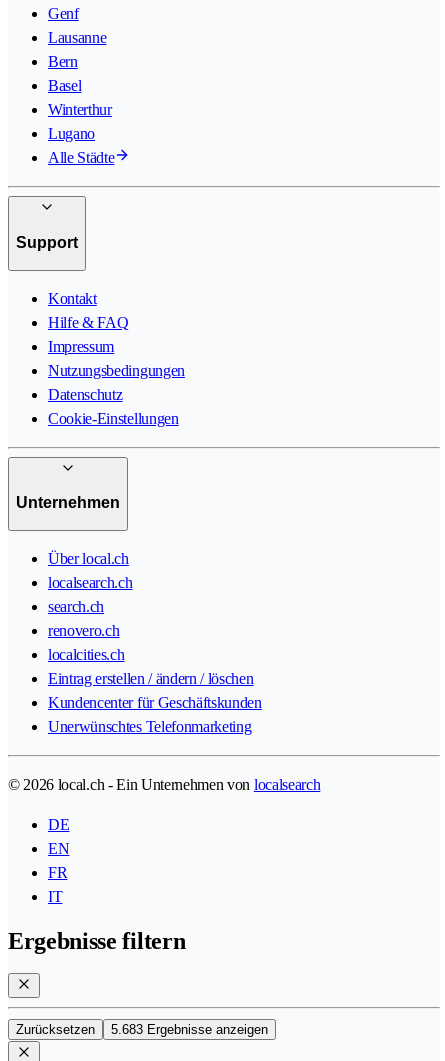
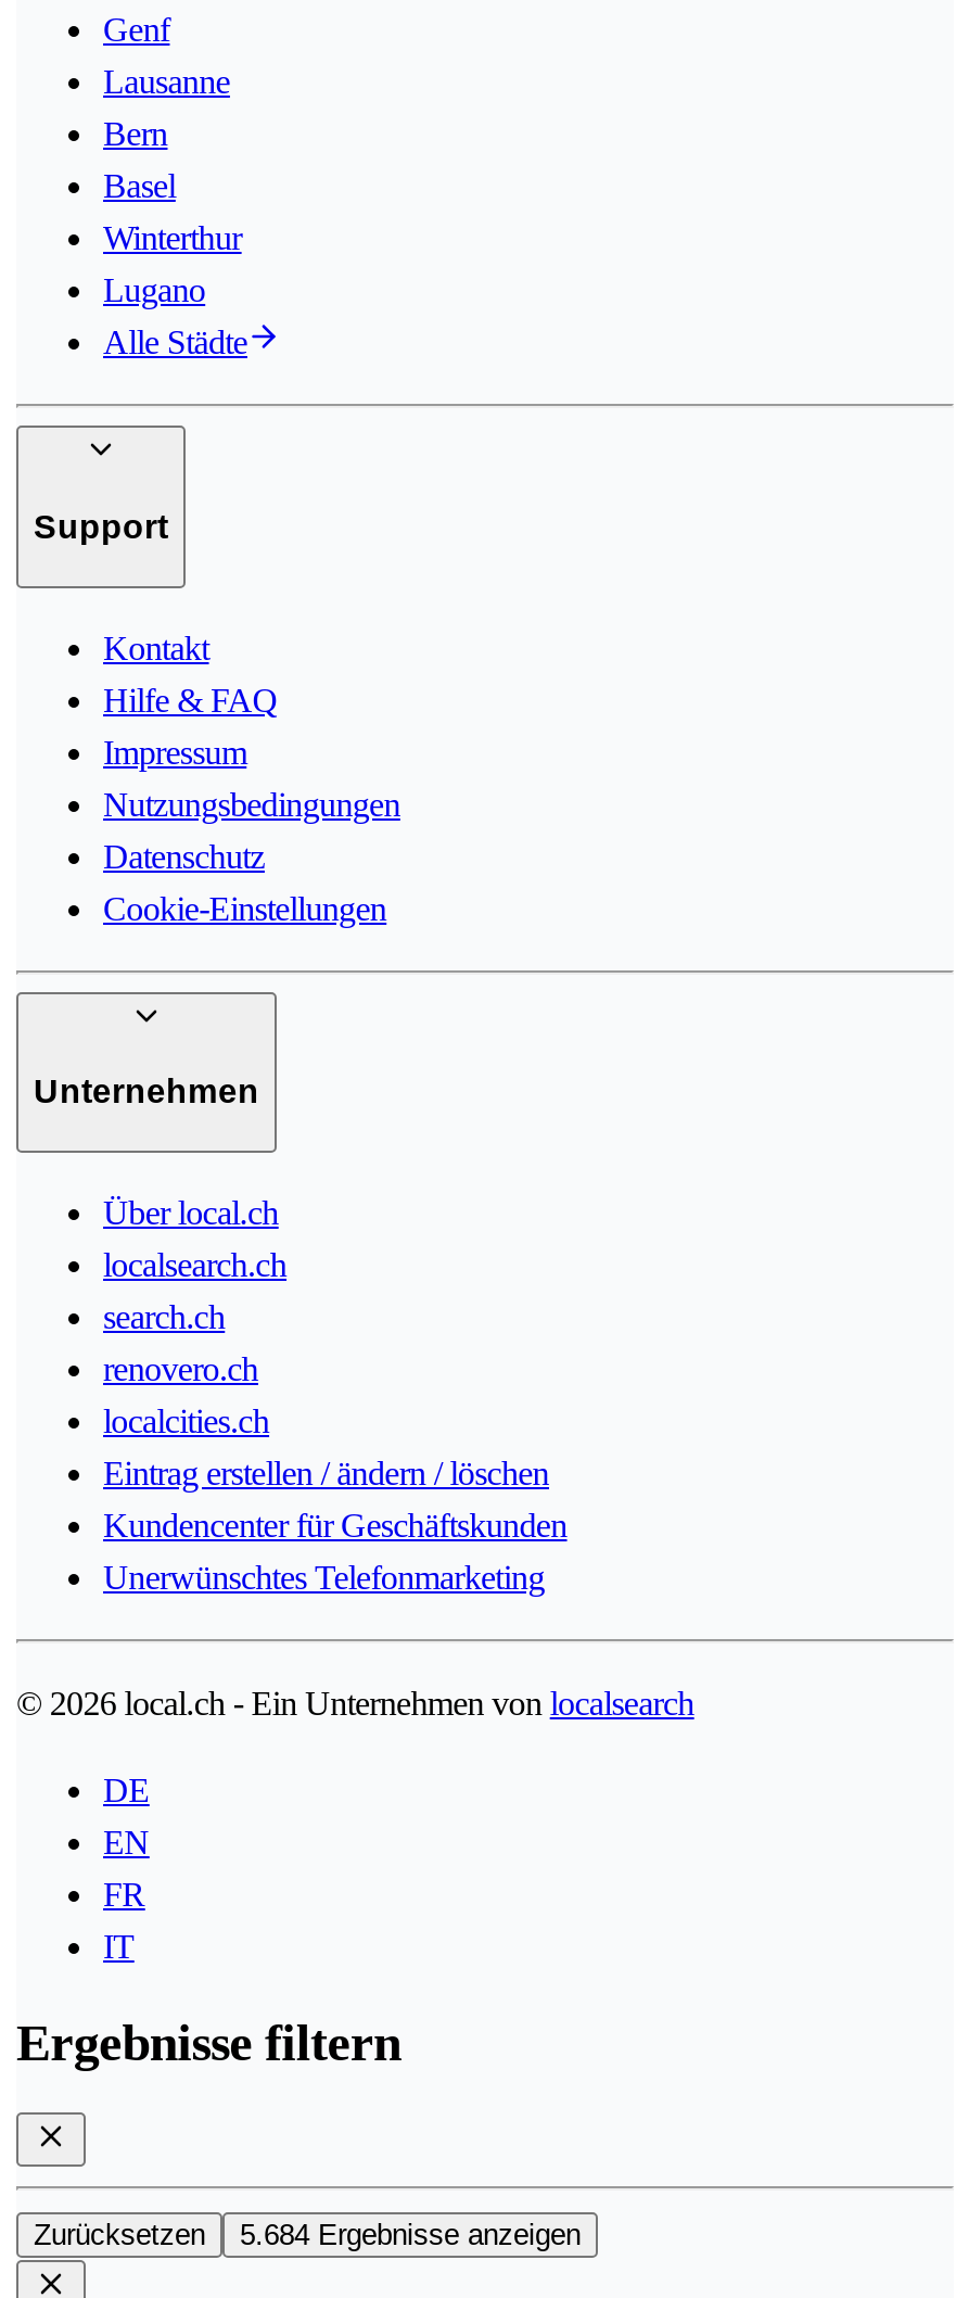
[111,1022,268,1037] 5.683 Ergebnisse anzeigen -> [240,2218,581,2250] 5.684 Ergebnisse anzeigen

